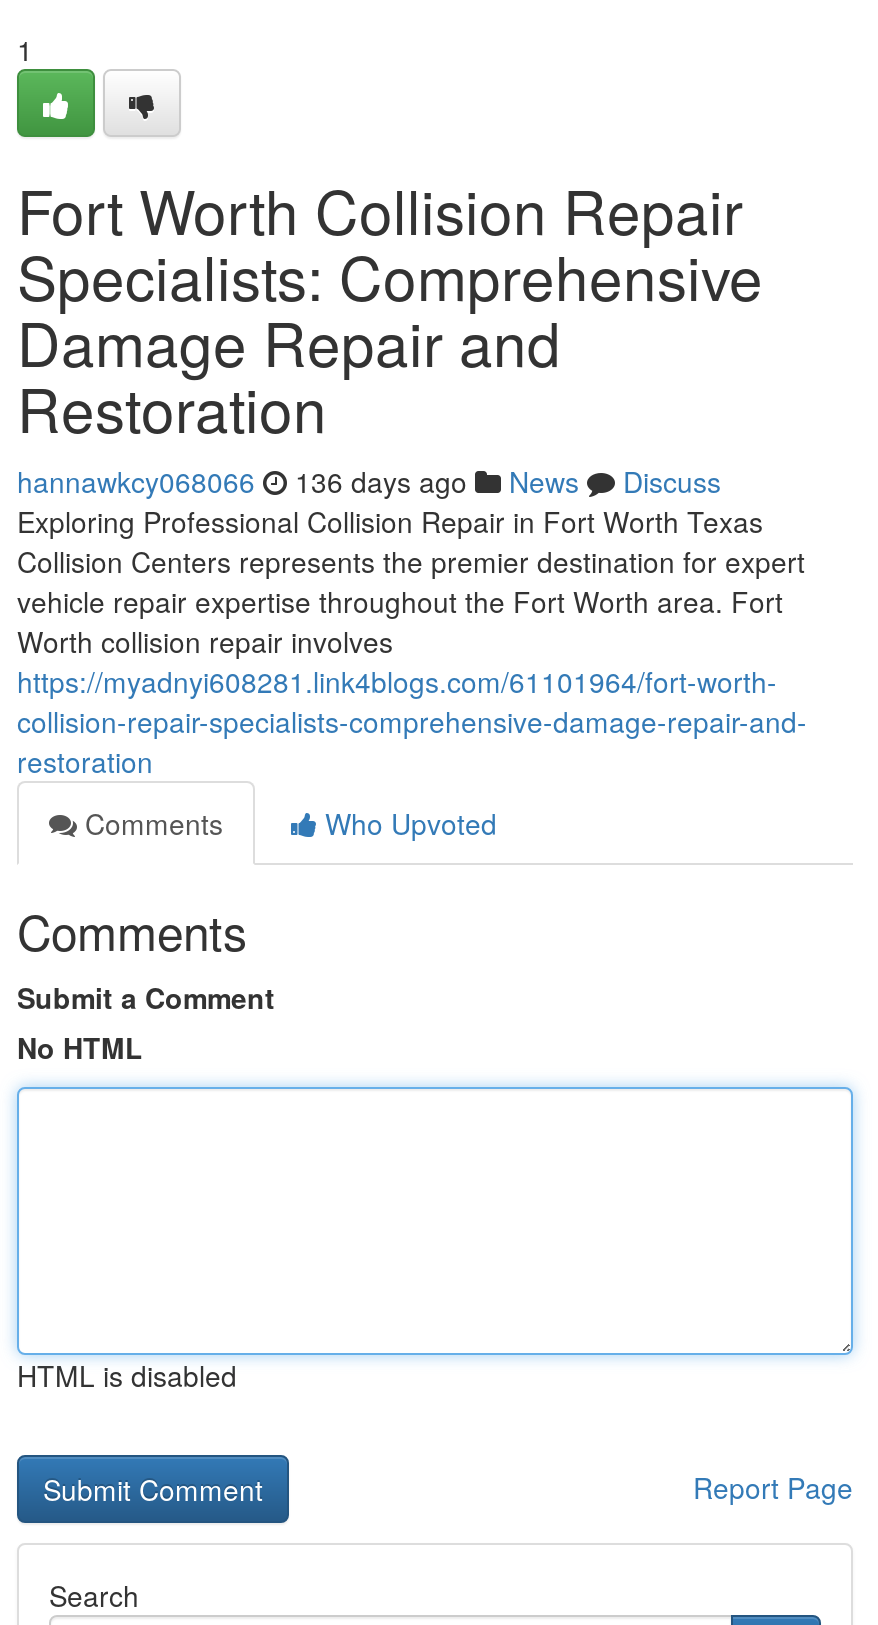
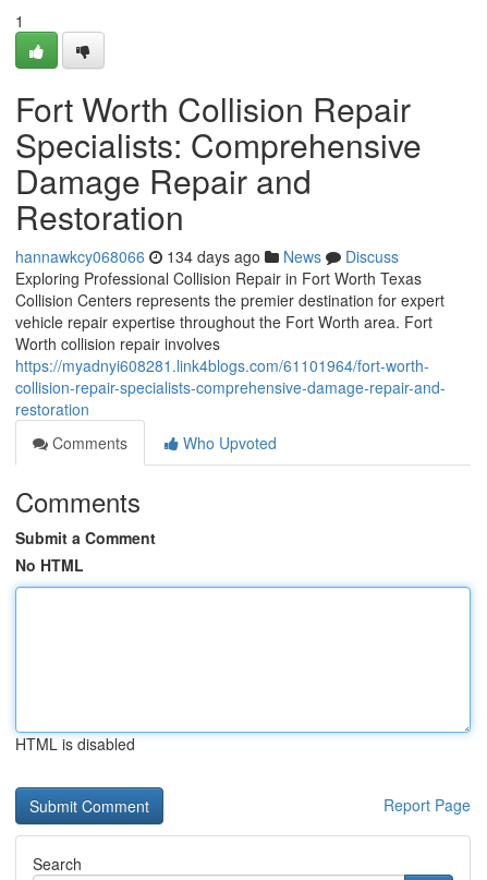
[17,461,721,501] hannawkcy068066 136 days ago News Discuss -> [15,245,399,267] hannawkcy068066 134 days ago News Discuss

